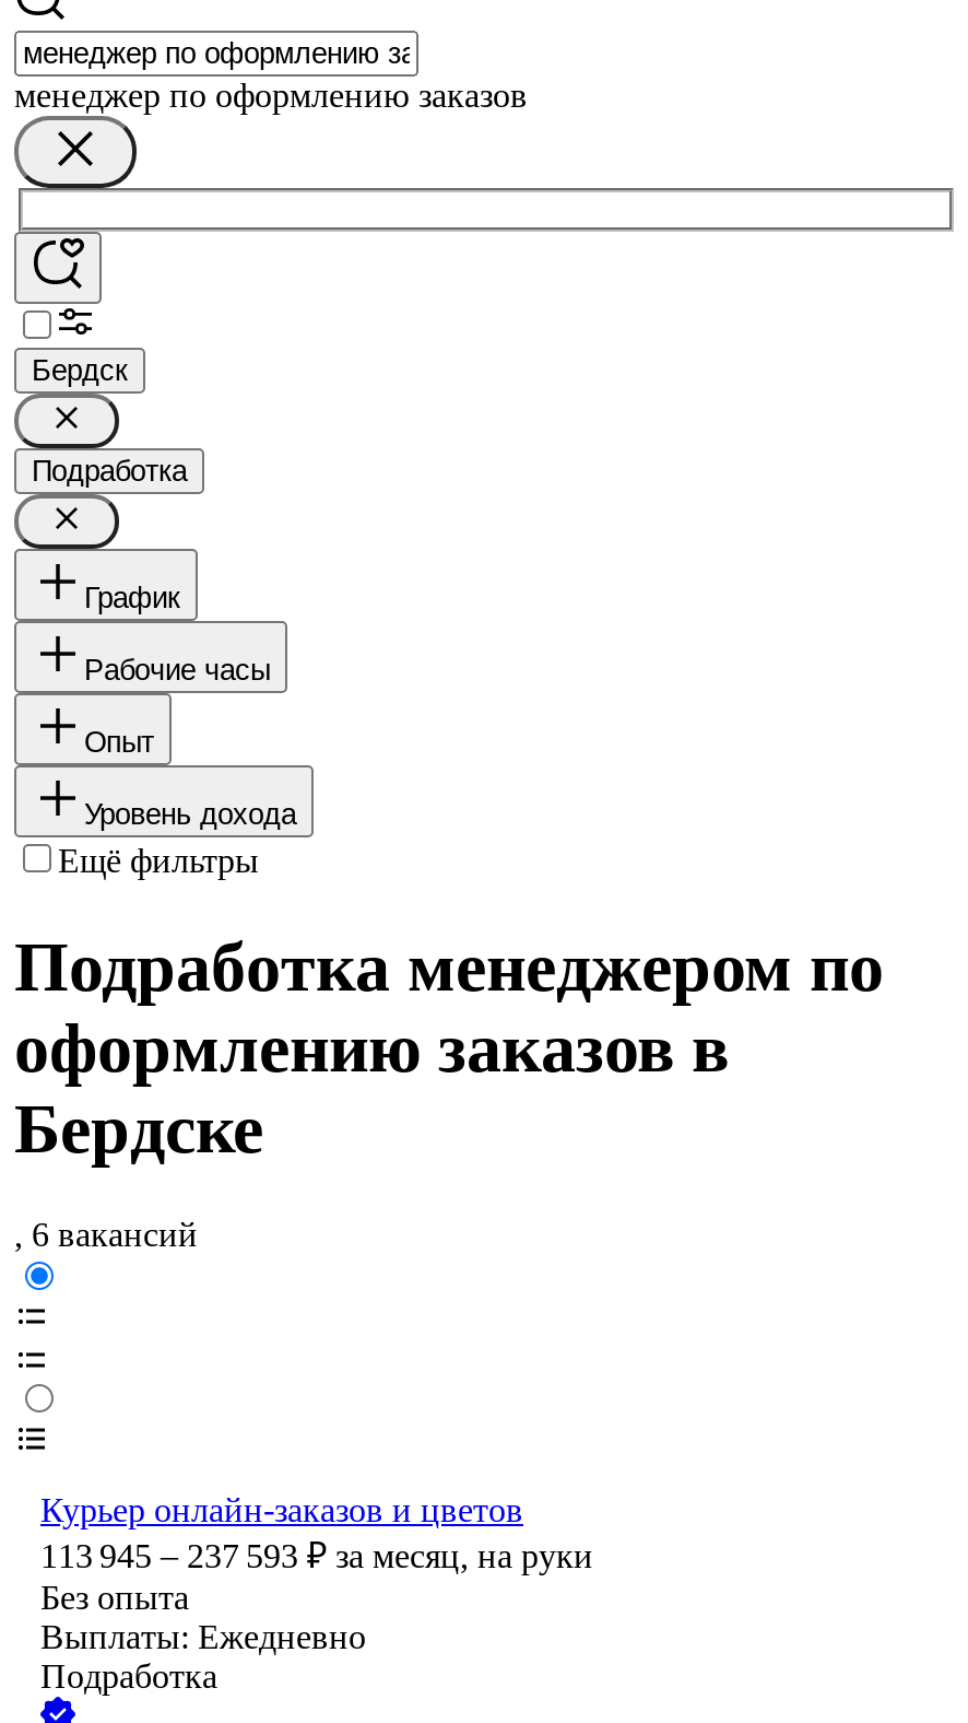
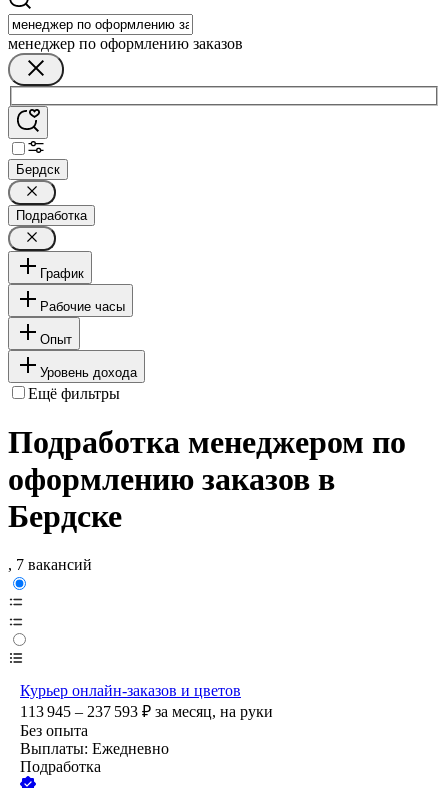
[14,1217,198,1254] , 6 вакансий -> [8,556,92,573] , 7 вакансий

